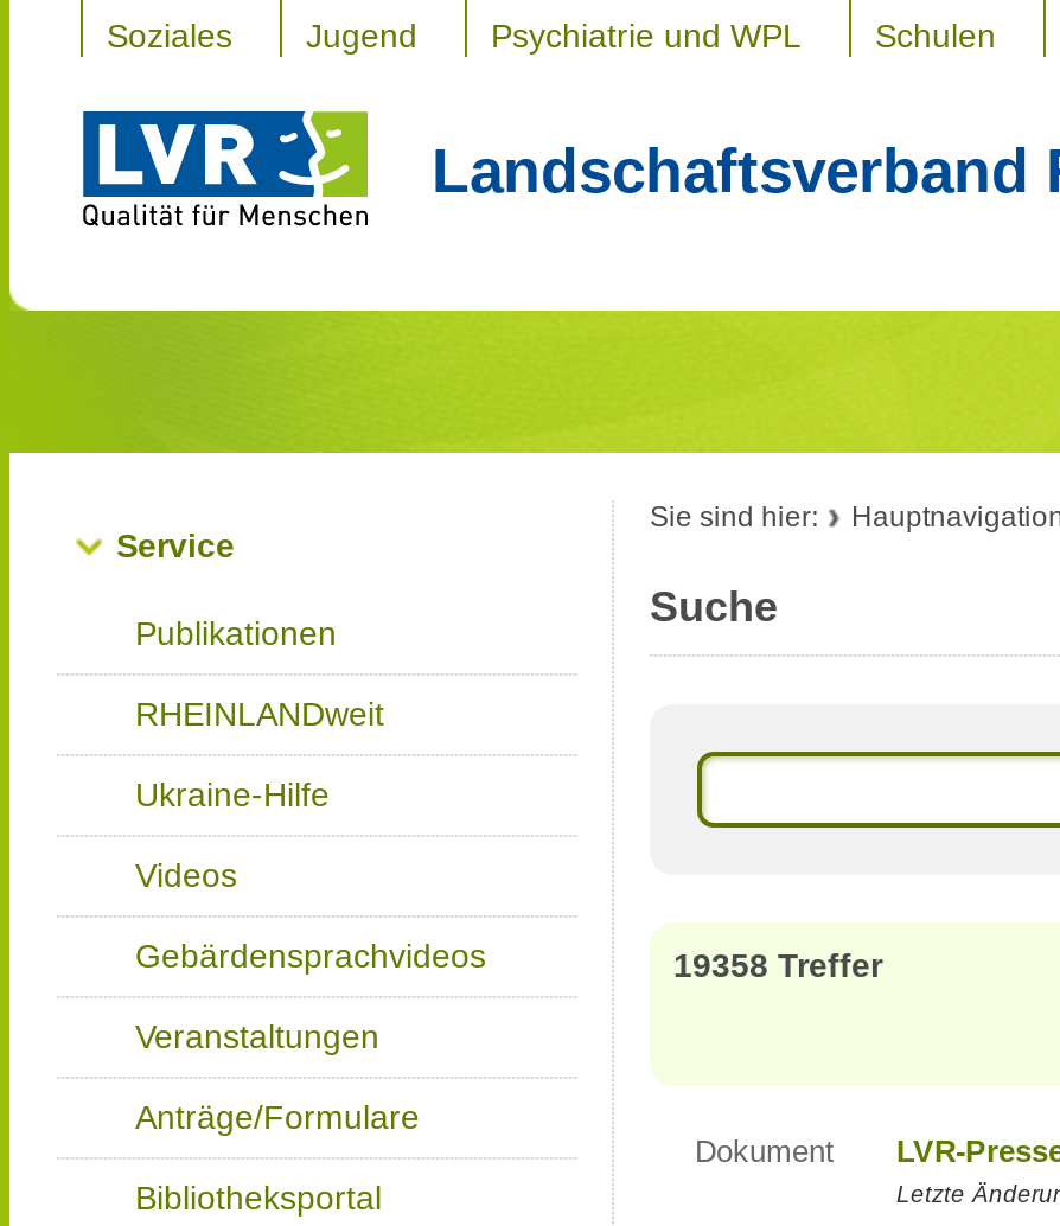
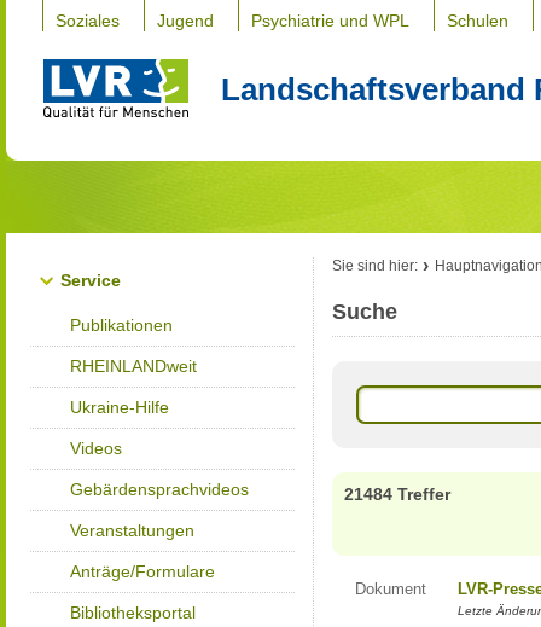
[673,946,882,984] 19358 Treffer -> [344,484,450,504] 21484 Treffer

